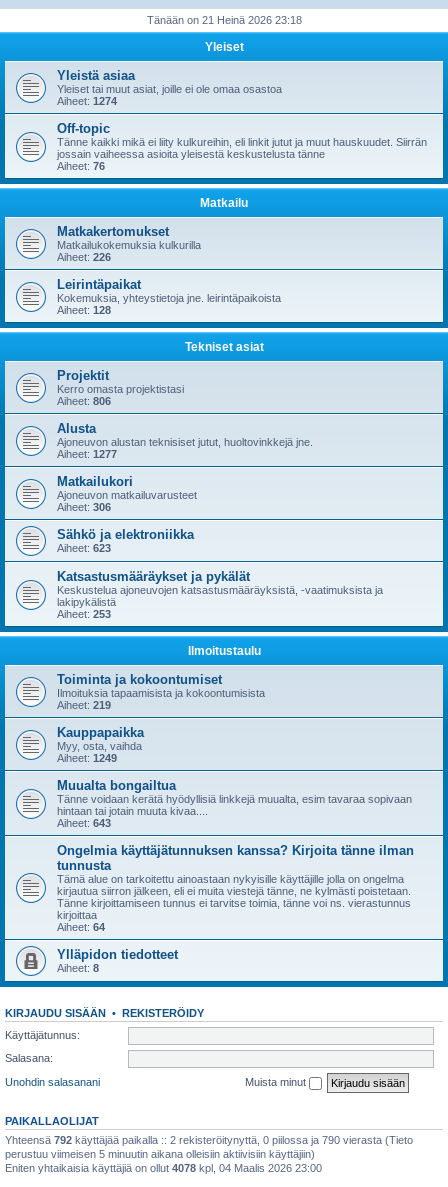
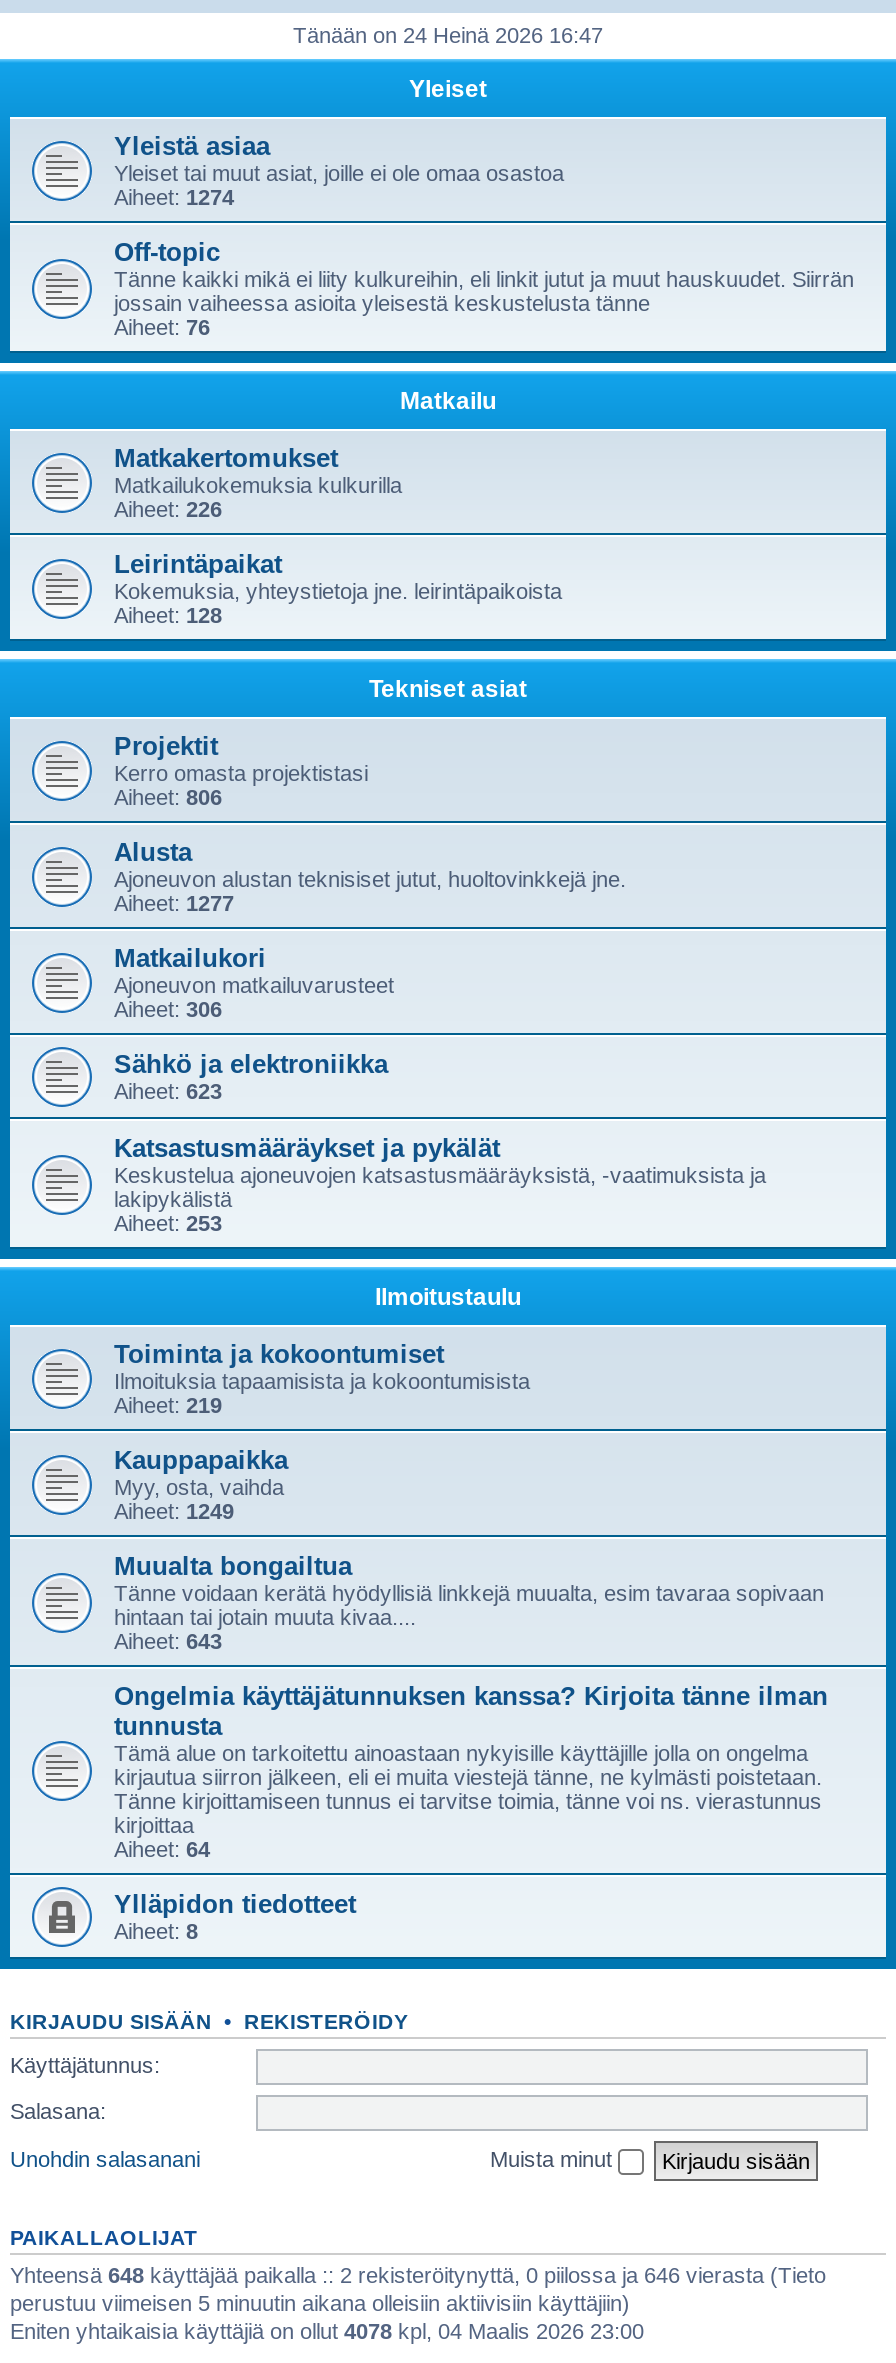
[146,14,301,26] Tänään on 21 Heinä 2026 23:18 -> [293,23,603,47] Tänään on 24 Heinä 2026 16:47
[5,1133,413,1145] Yhteensä 792 käyttäjää paikalla :: 2 rekisteröitynyttä, 0 piilossa ja 790 vierasta (Tieto -> [10,2262,826,2286] Yhteensä 648 käyttäjää paikalla :: 2 rekisteröitynyttä, 0 piilossa ja 646 vierasta (Tieto

